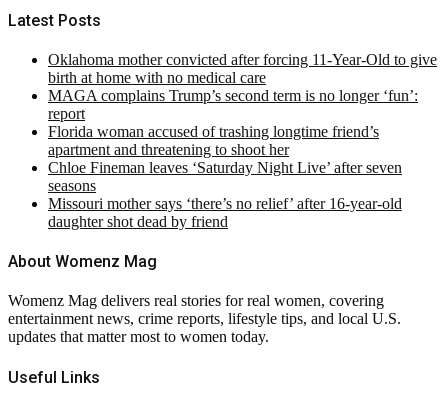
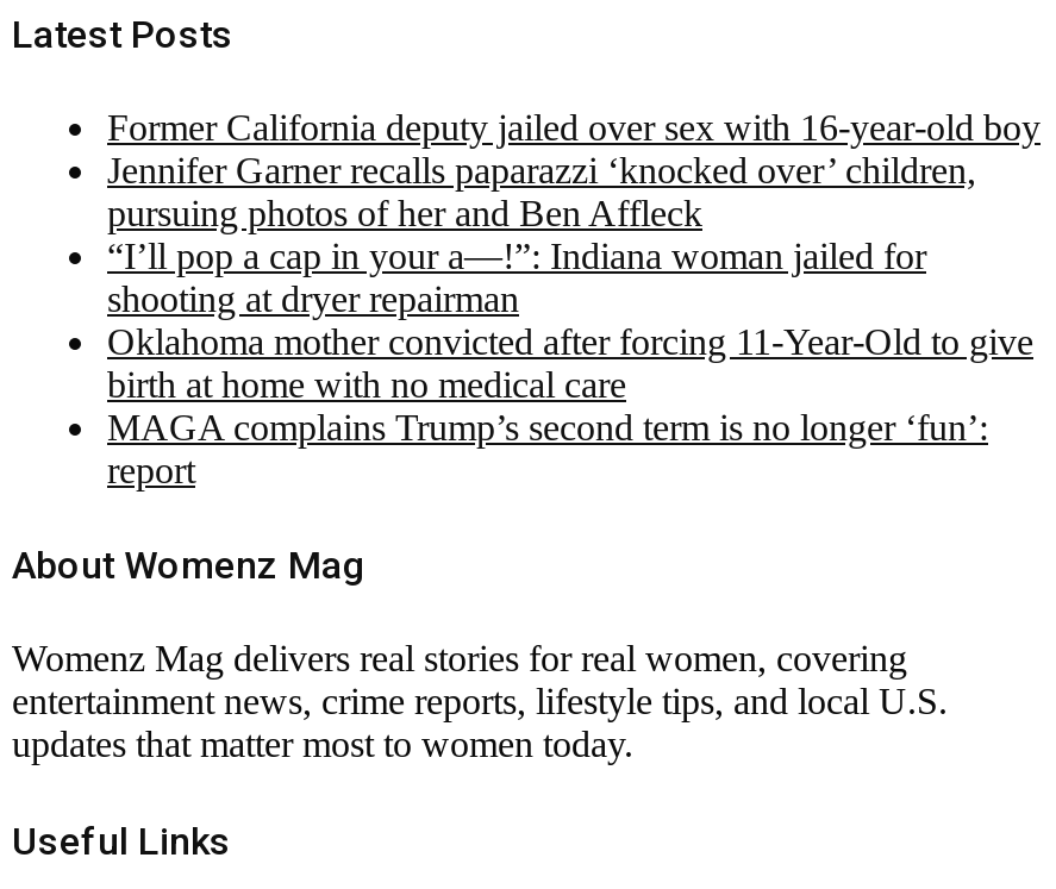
none -> [107,107,1041,318] Former California deputy jailed over sex with 16-year-old boy | Jennifer Garner recalls paparazzi ‘knocked over’ children, | pursuing photos of her and Ben Affleck | “I’ll pop a cap in your a—!”: Indiana woman jailed for | shooting at dryer repairman
moved [48,51,437,122] -> [107,321,1033,490]: Oklahoma mother convicted after forcing 11-Year-Old to give | birth at home with no medical care | MAGA complains Trump’s second term is no longer ‘fun’: | report
[48,123,402,230] Florida woman accused of trashing longtime friend’s | apartment and threatening to shoot her | Chloe Fineman leaves ‘Saturday Night Live’ after seven | seasons | Missouri mother says ‘there’s no relief’ after 16-year-old | daughter shot dead by friend -> none

